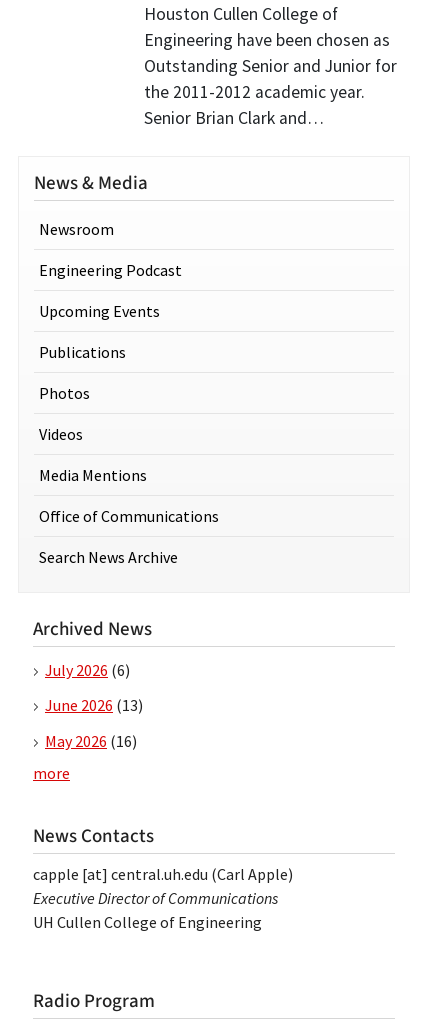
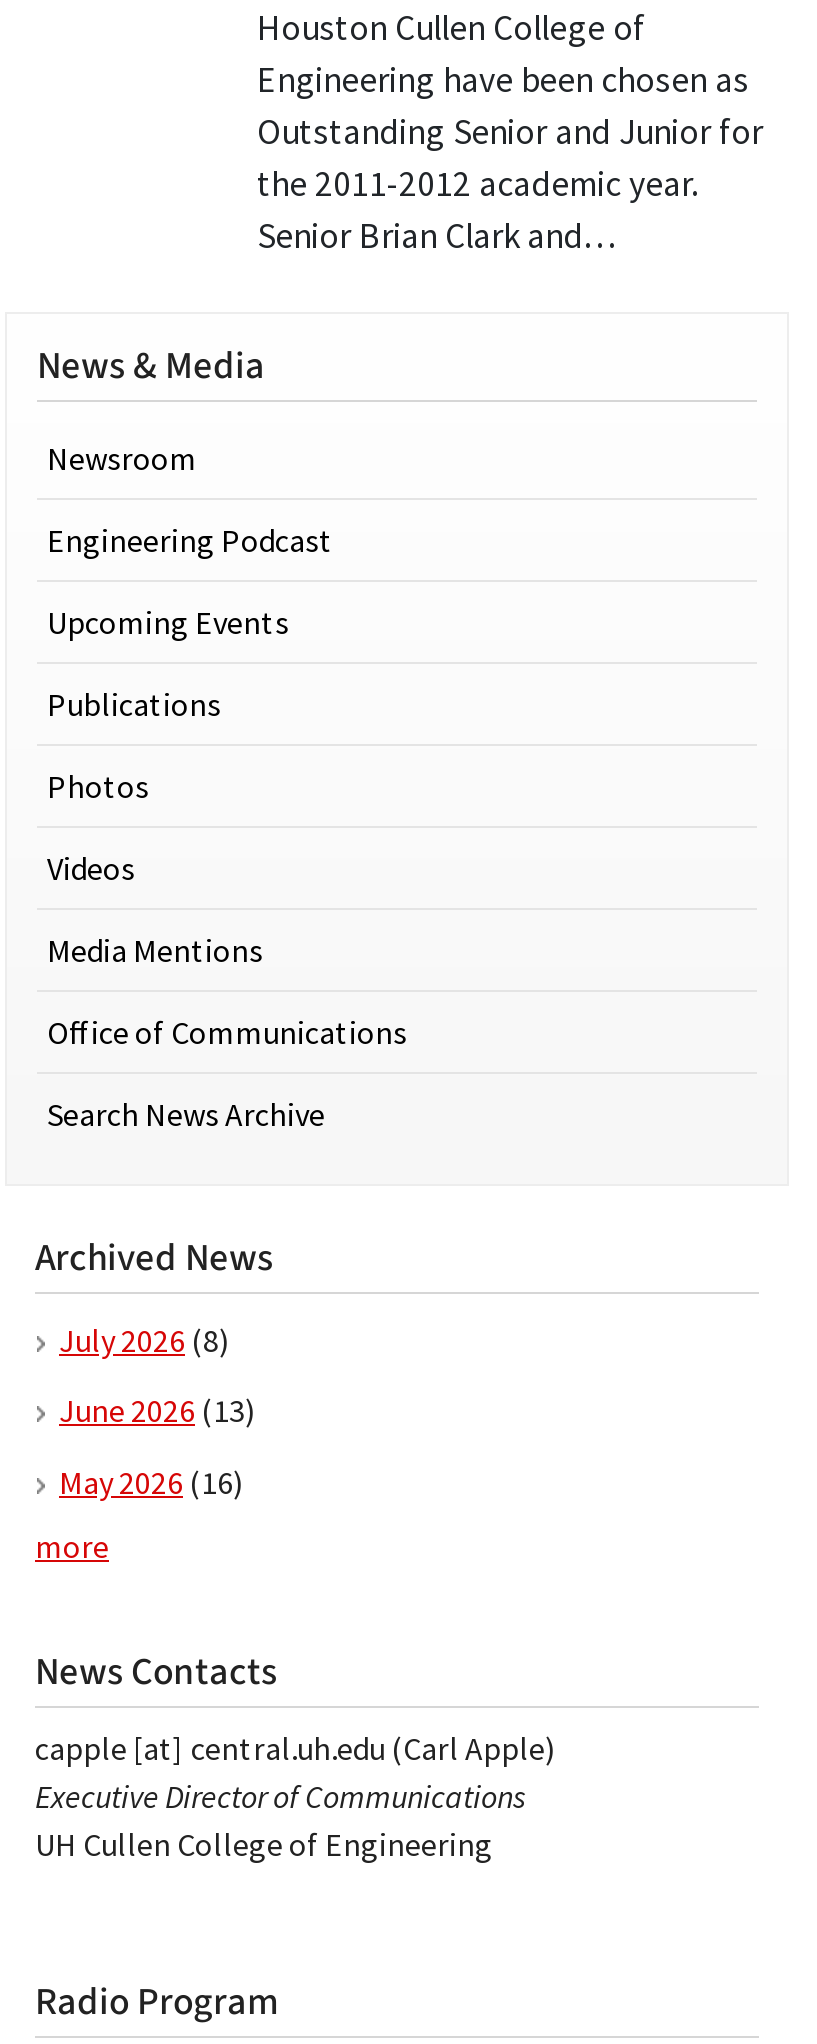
[45,660,130,680] July 2026 (6) -> [59,1320,229,1360] July 2026 (8)

